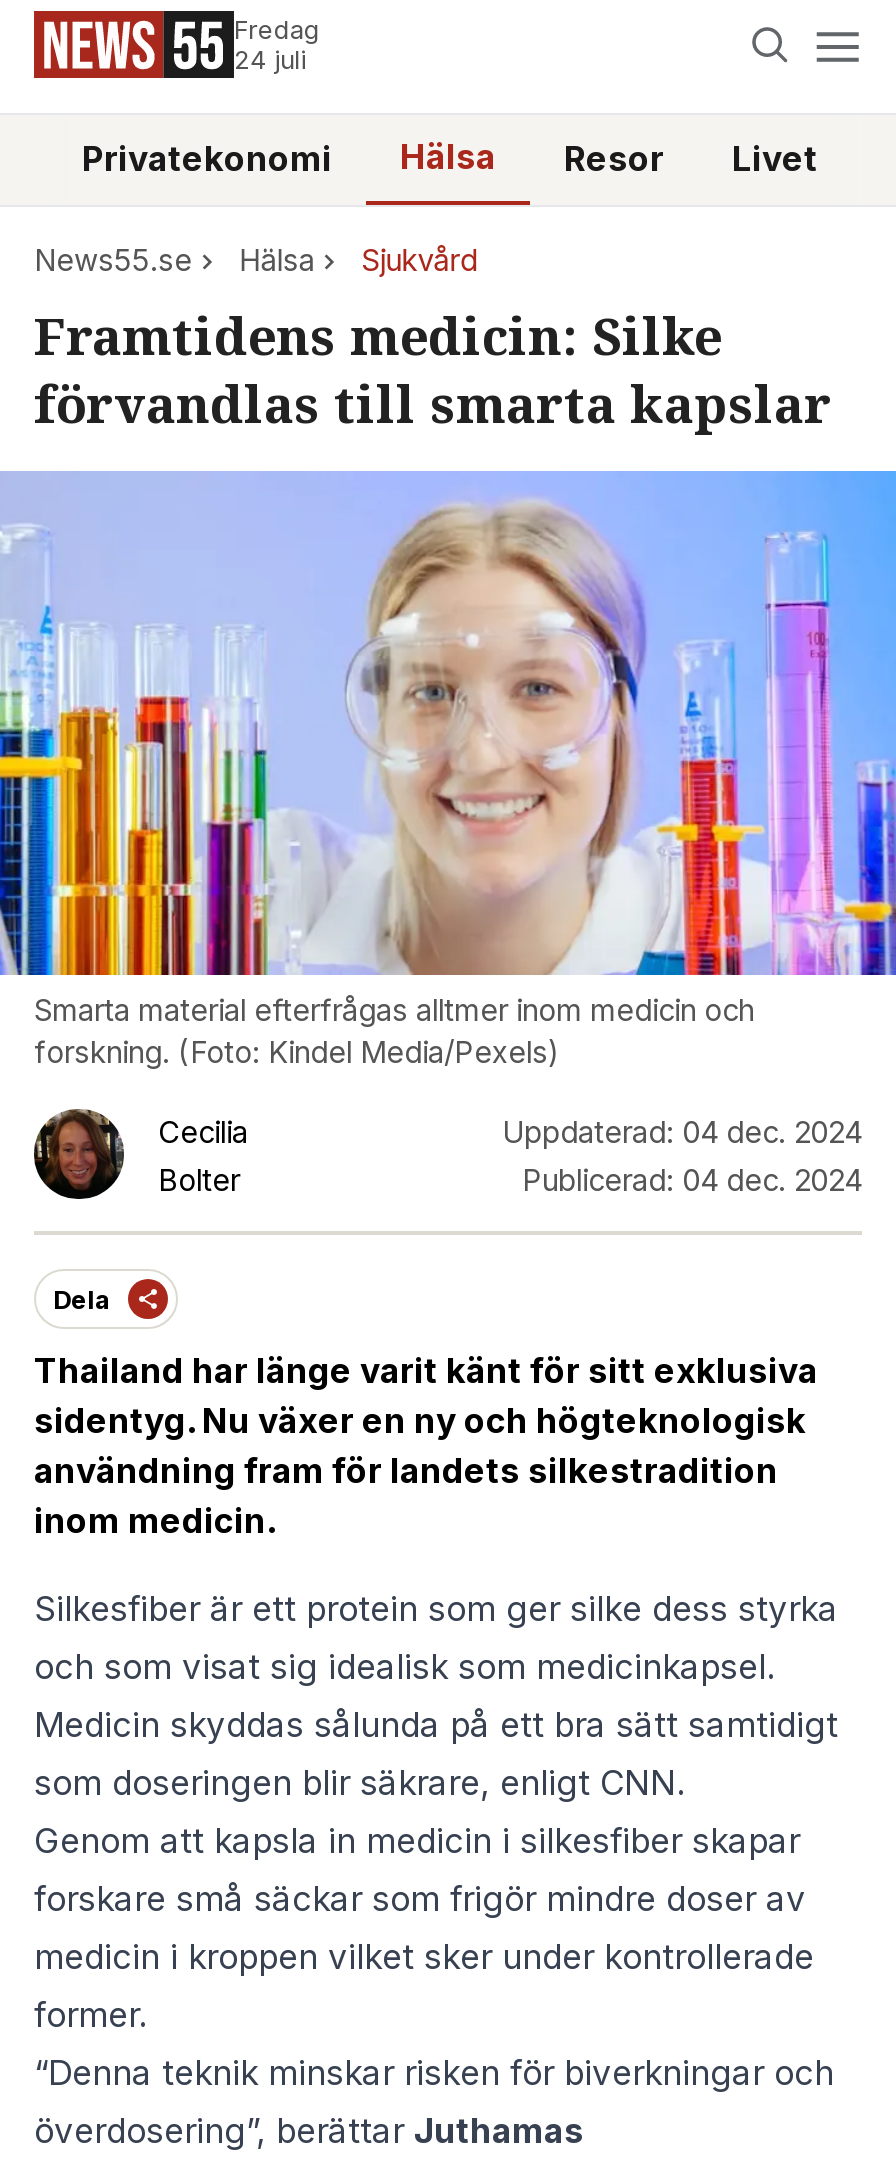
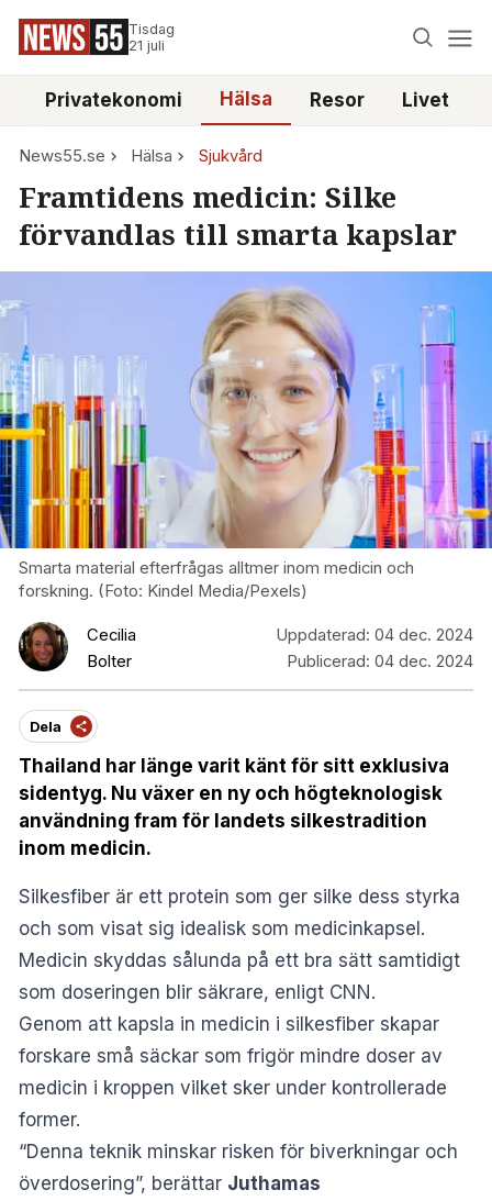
[234,15,320,75] Fredag | 24 juli -> [128,21,175,54] Tisdag | 21 juli

